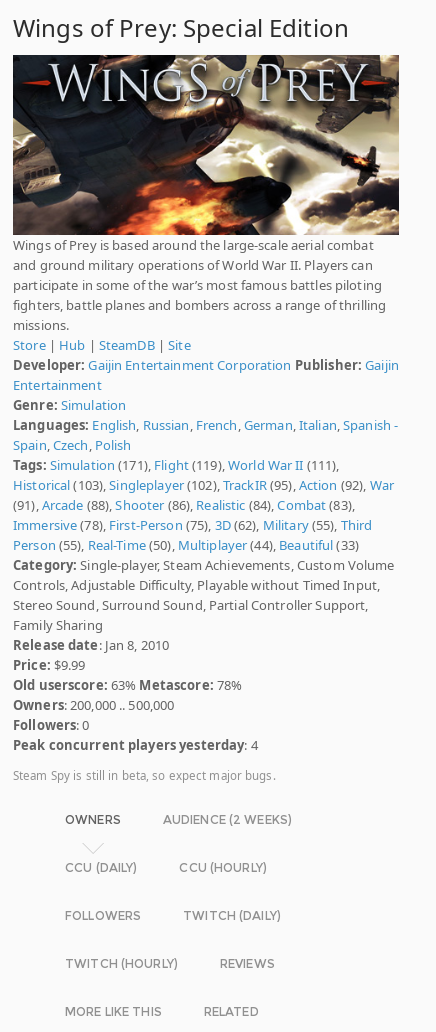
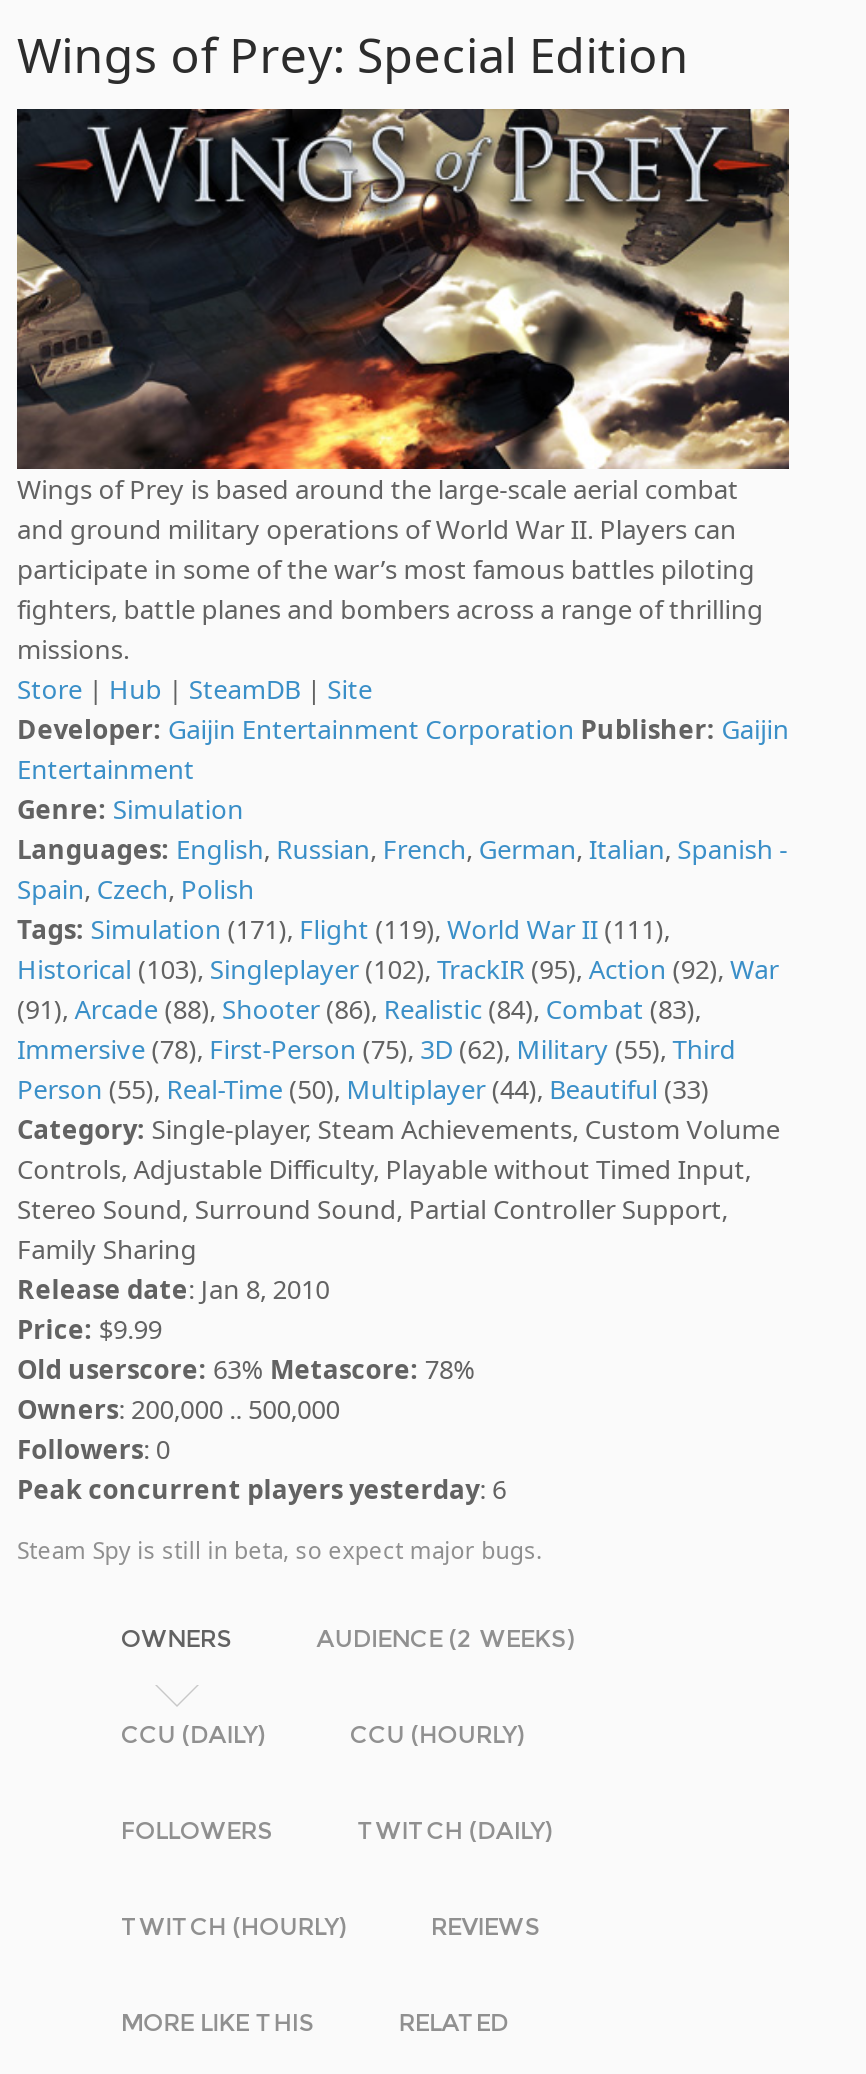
[13,736,258,754] Peak concurrent players yesterday: 4 -> [17,1472,506,1508] Peak concurrent players yesterday: 6

